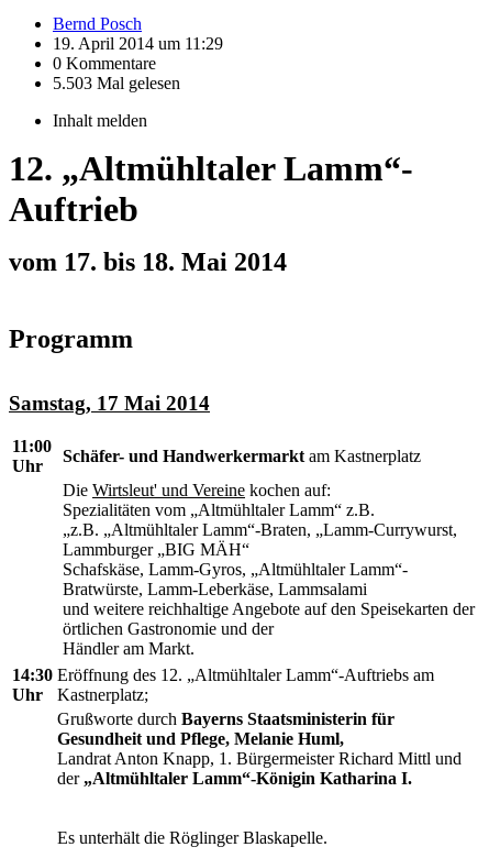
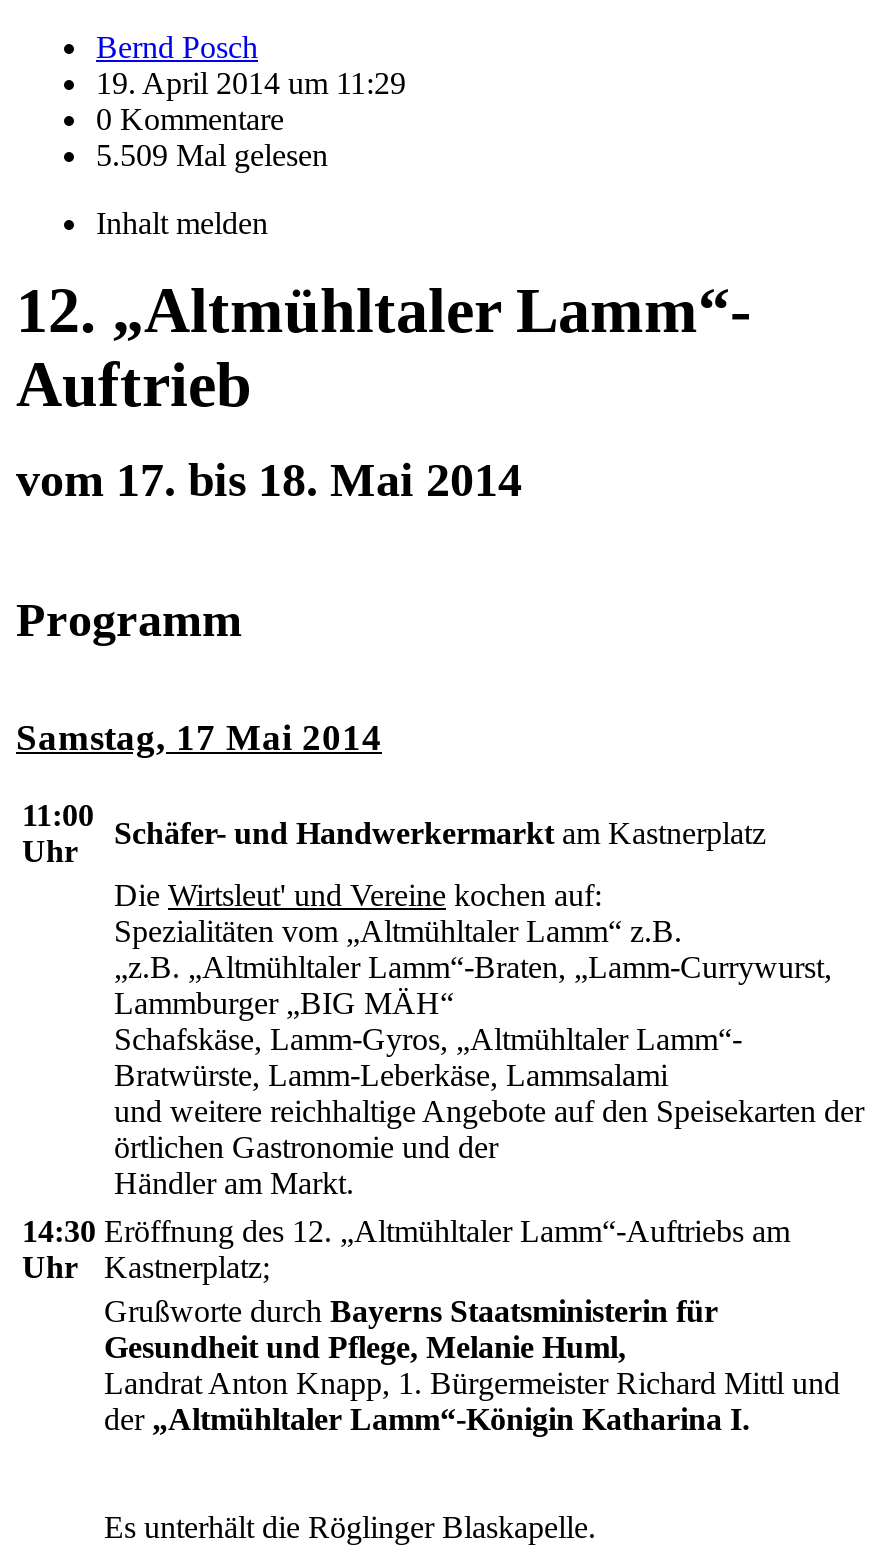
[53,73,180,92] 5.503 Mal gelesen -> [96,138,328,172] 5.509 Mal gelesen

